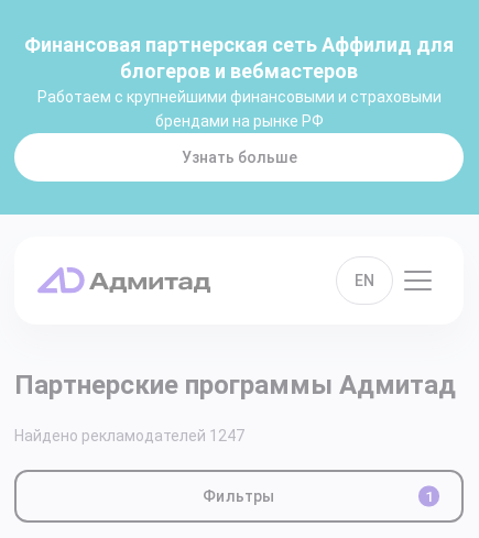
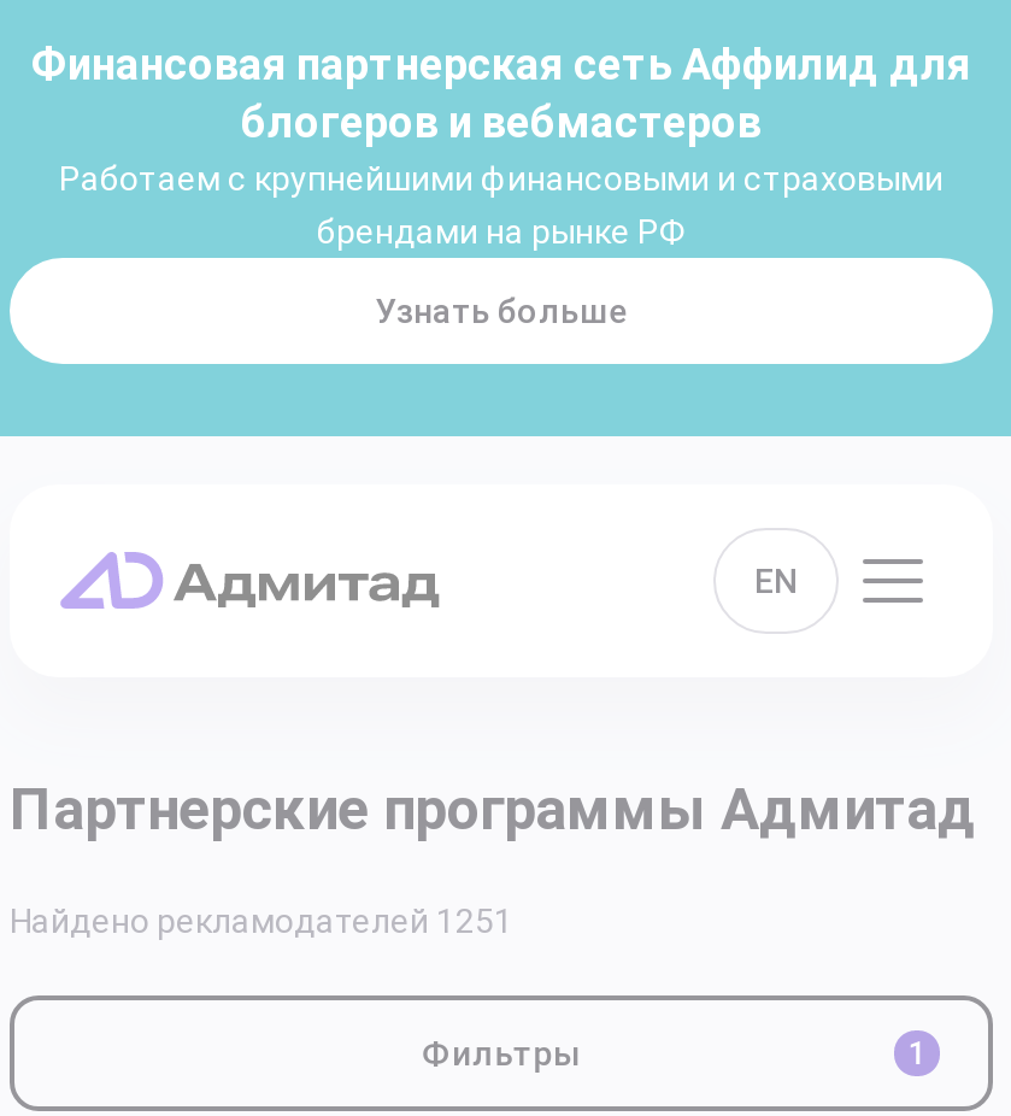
[14,427,244,444] Найдено рекламодателей 1247 -> [10,901,513,940] Найдено рекламодателей 1251

